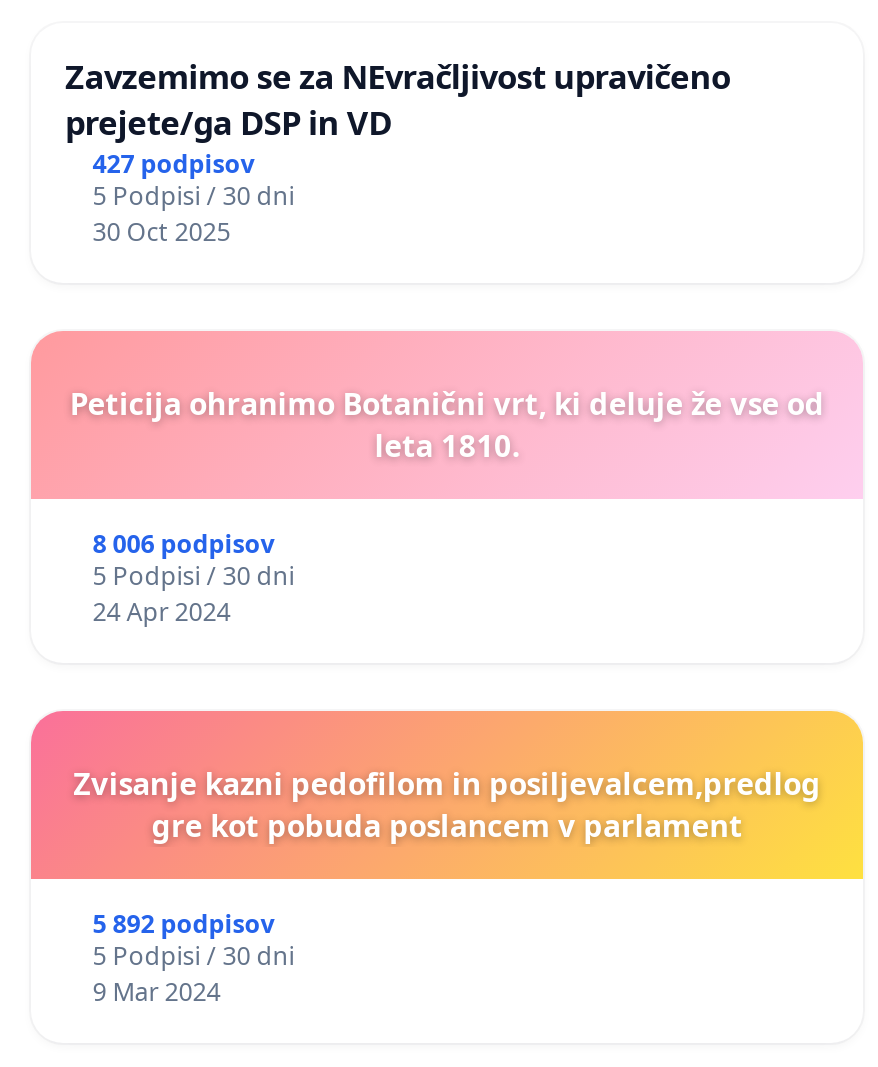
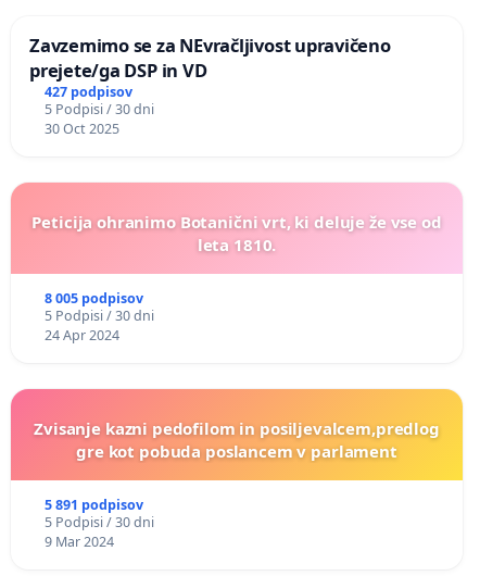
[93,528,275,562] 8 006 podpisov -> [44,290,143,308] 8 005 podpisov
[93,908,275,942] 5 892 podpisov -> [44,496,143,515] 5 891 podpisov

